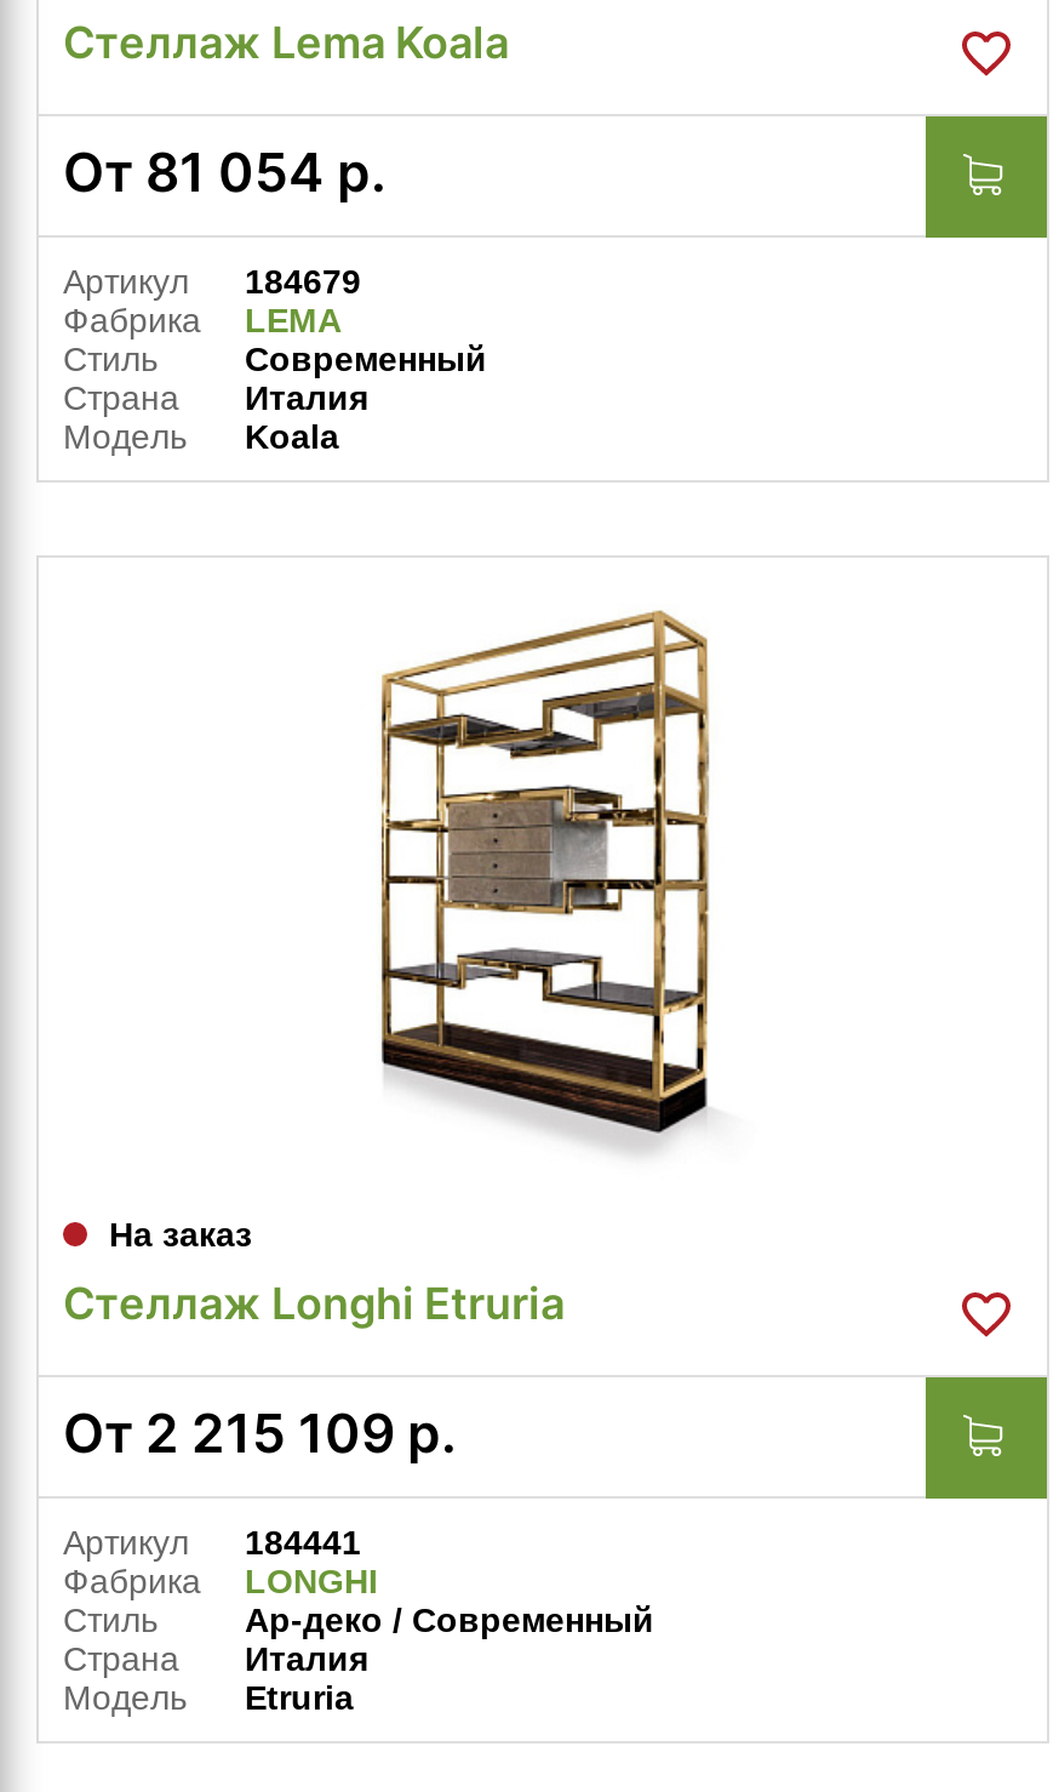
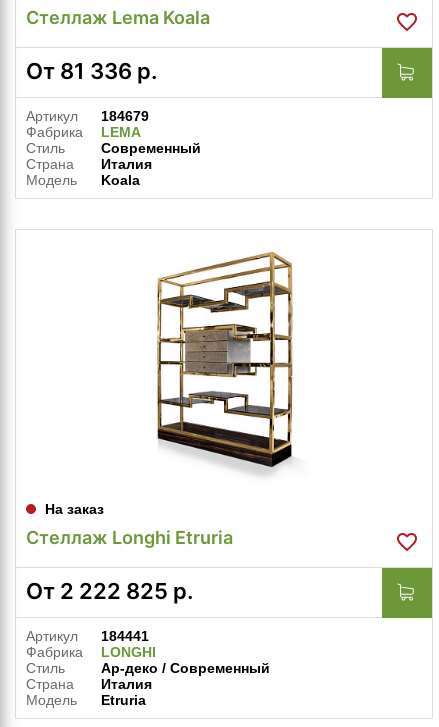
[63,141,385,204] От 81 054 р. -> [26,58,157,84] От 81 336 р.
[63,1402,456,1465] От 2 215 109 р. -> [26,578,193,604] От 2 222 825 р.

